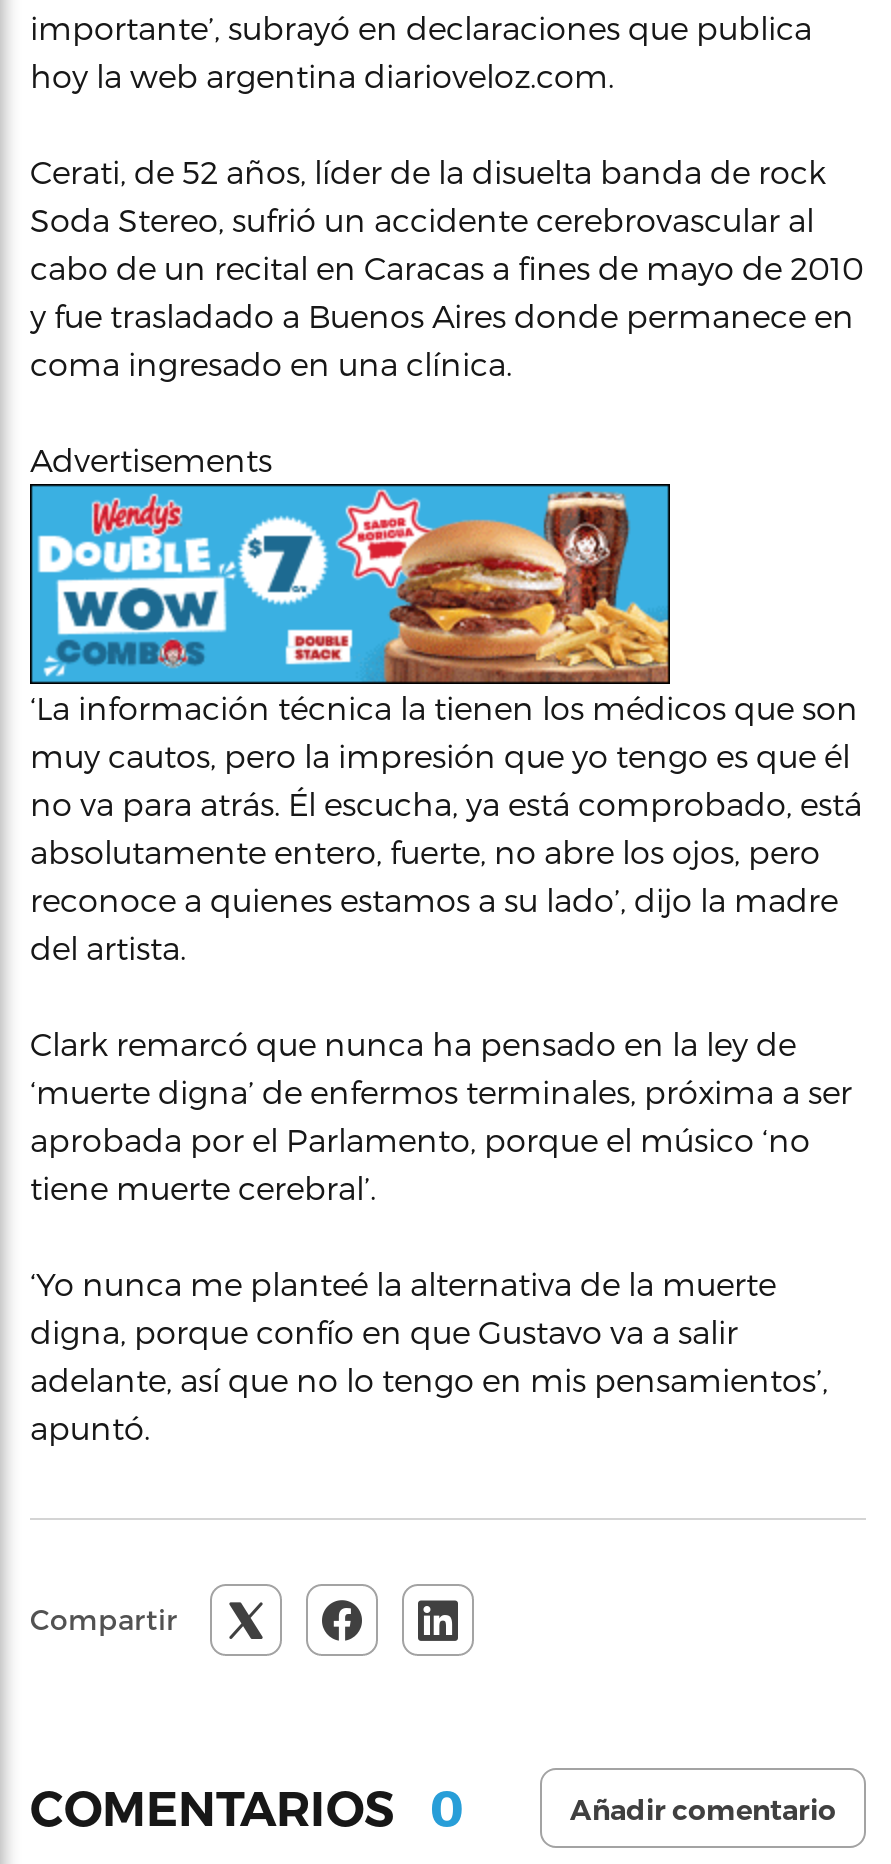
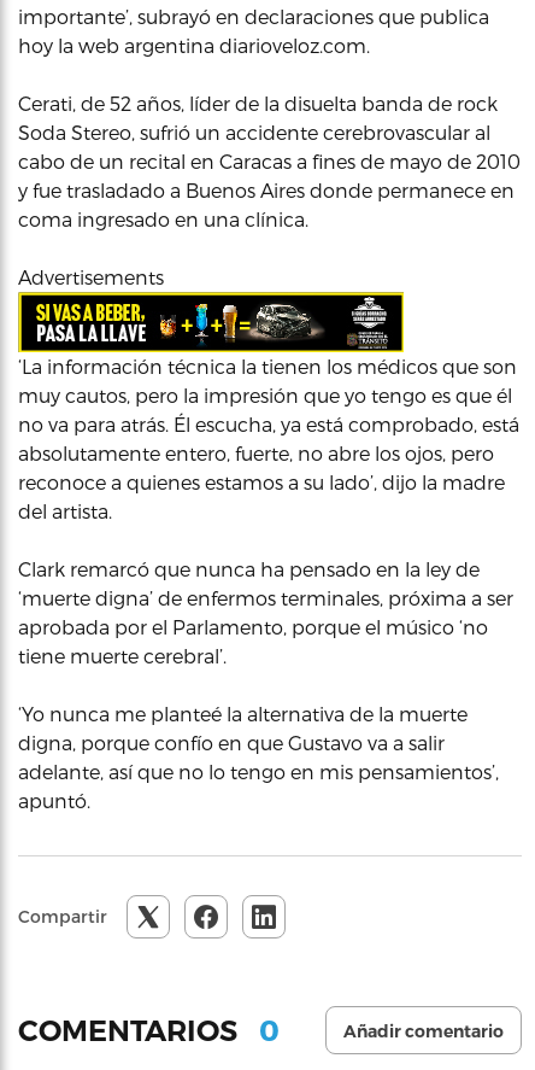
[28,482,672,684] [image] -> [17,291,405,352] [image]

